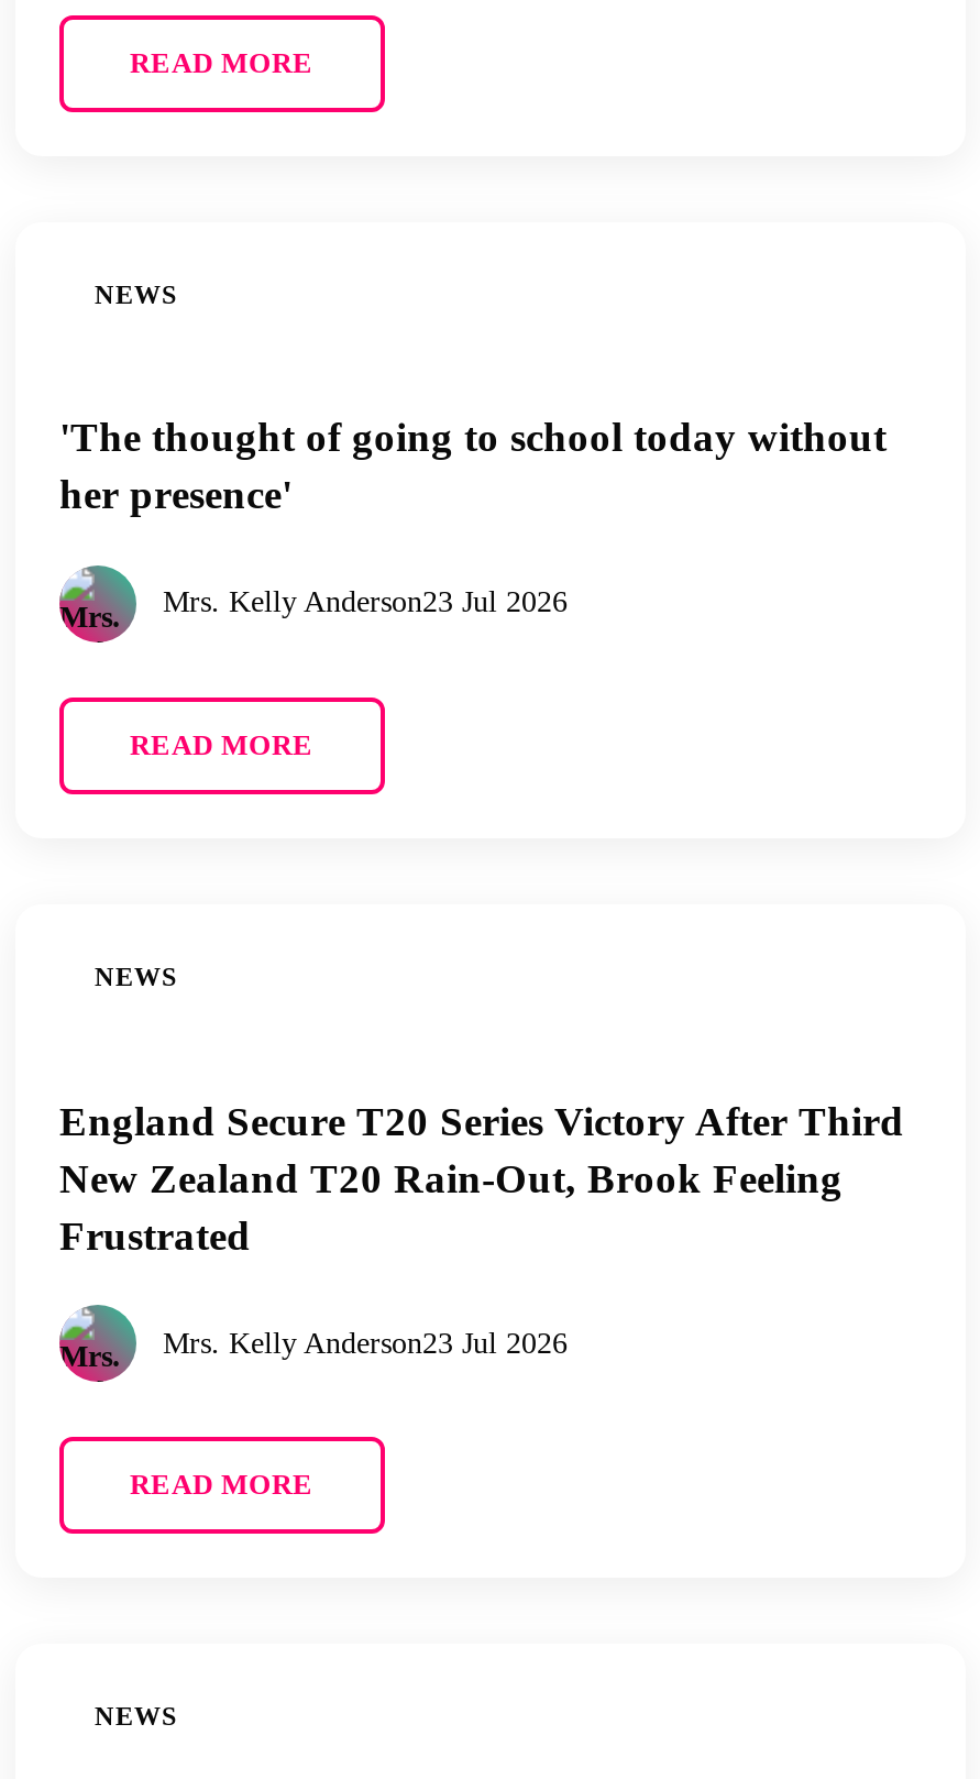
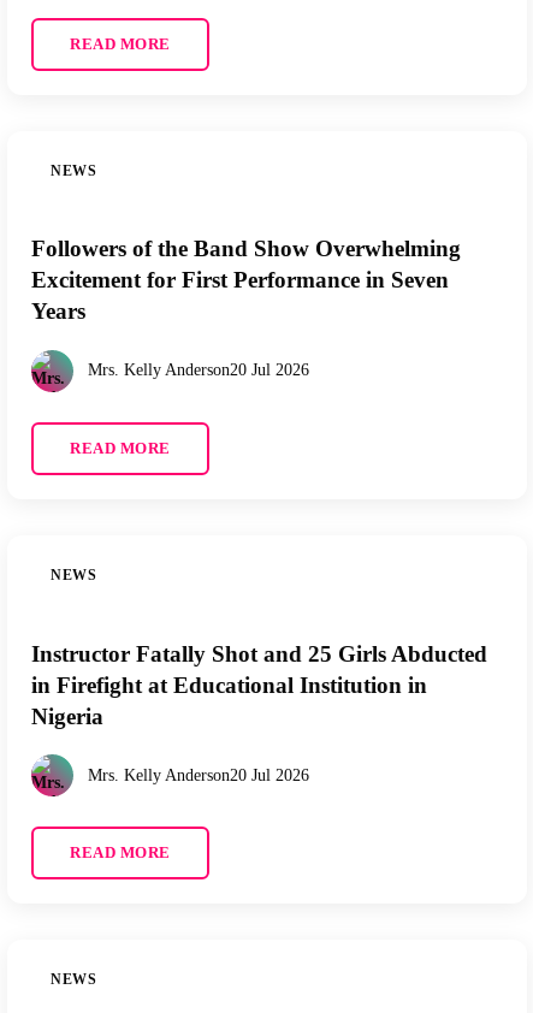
[59,414,887,518] 'The thought of going to school today without | her presence' -> [31,236,461,324] Followers of the Band Show Overwhelming | Excitement for First Performance in Seven | Years
[163,586,568,619] Mrs. Kelly Anderson23 Jul 2026 -> [88,362,309,380] Mrs. Kelly Anderson20 Jul 2026
[59,1097,904,1258] England Secure T20 Series Victory After Third | New Zealand T20 Rain-Out, Brook Feeling | Frustrated -> [31,641,487,729] Instructor Fatally Shot and 25 Girls Abducted | in Firefight at Educational Institution in | Nigeria
[163,1327,568,1360] Mrs. Kelly Anderson23 Jul 2026 -> [88,766,309,784] Mrs. Kelly Anderson20 Jul 2026

